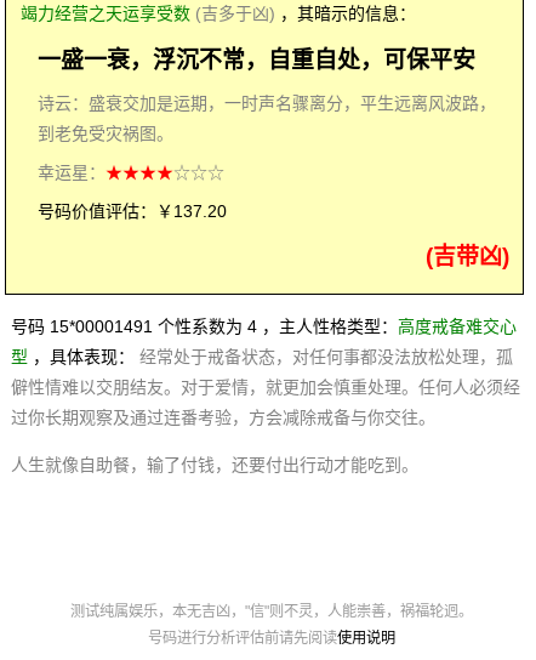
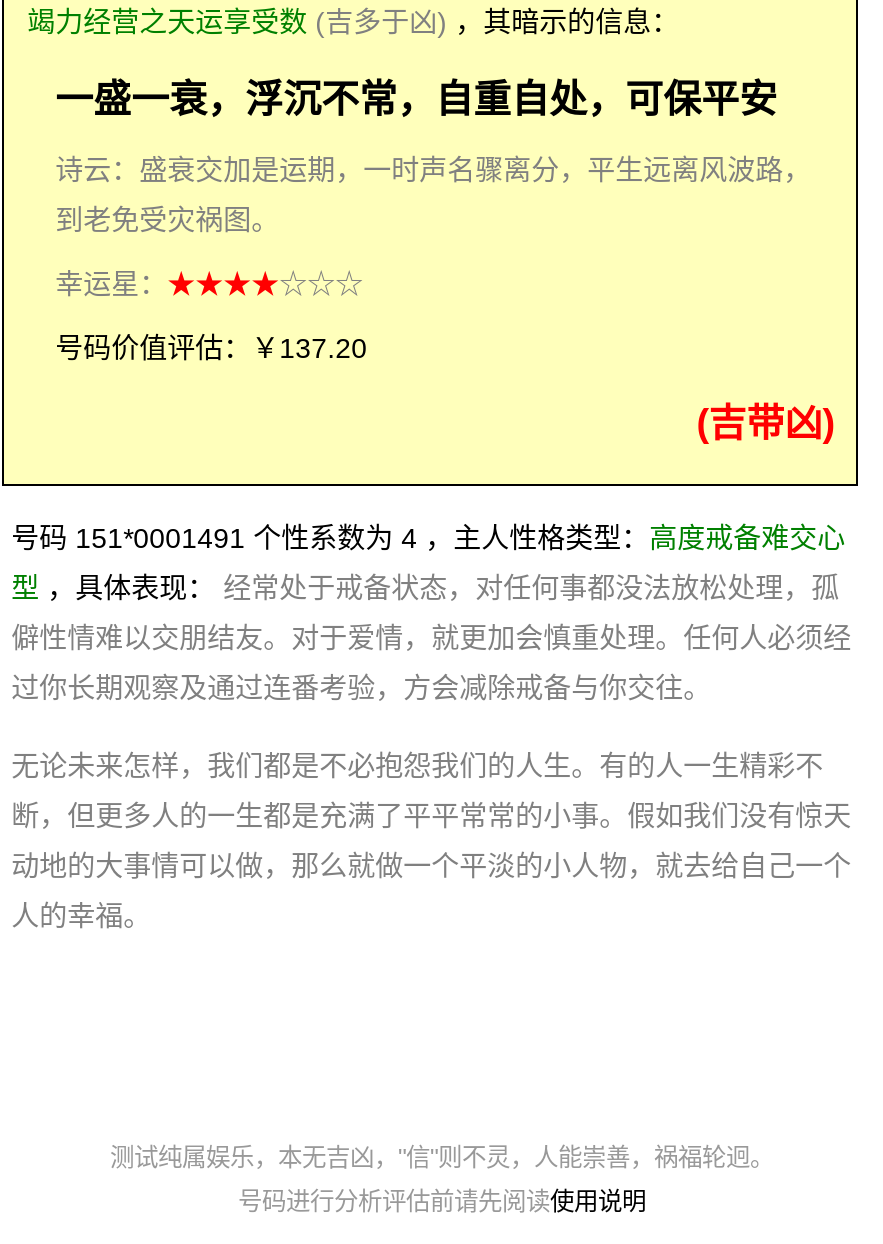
[11,317,516,336] 号码 15*00001491 个性系数为 4 ，主人性格类型：高度戒备难交心 -> [11,522,845,554] 号码 151*0001491 个性系数为 4 ，主人性格类型：高度戒备难交心
[11,455,418,475] 人生就像自助餐，输了付钱，还要付出行动才能吃到。 -> [11,750,851,932] 无论未来怎样，我们都是不必抱怨我们的人生。有的人一生精彩不 | 断，但更多人的一生都是充满了平平常常的小事。假如我们没有惊天 | 动地的大事情可以做，那么就做一个平淡的小人物，就去给自己一个 | 人的幸福。

